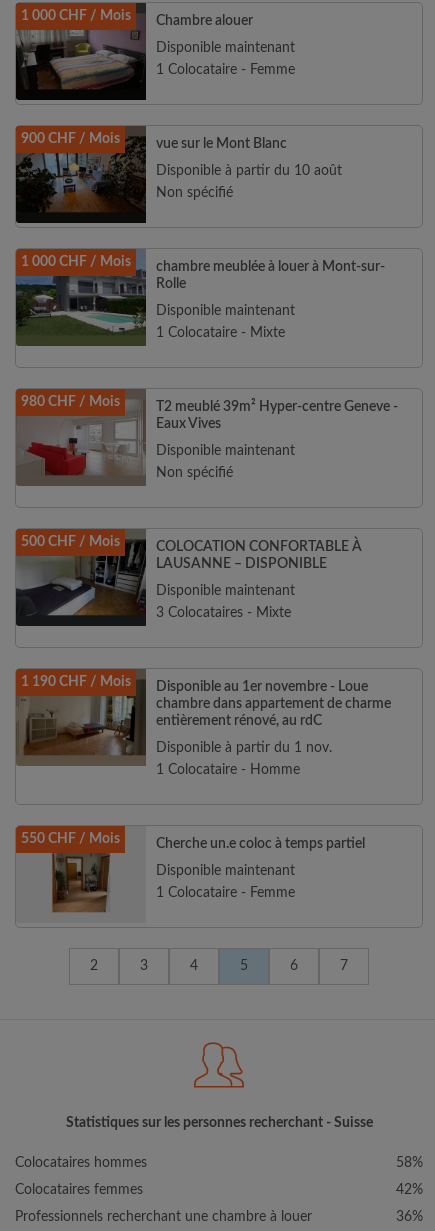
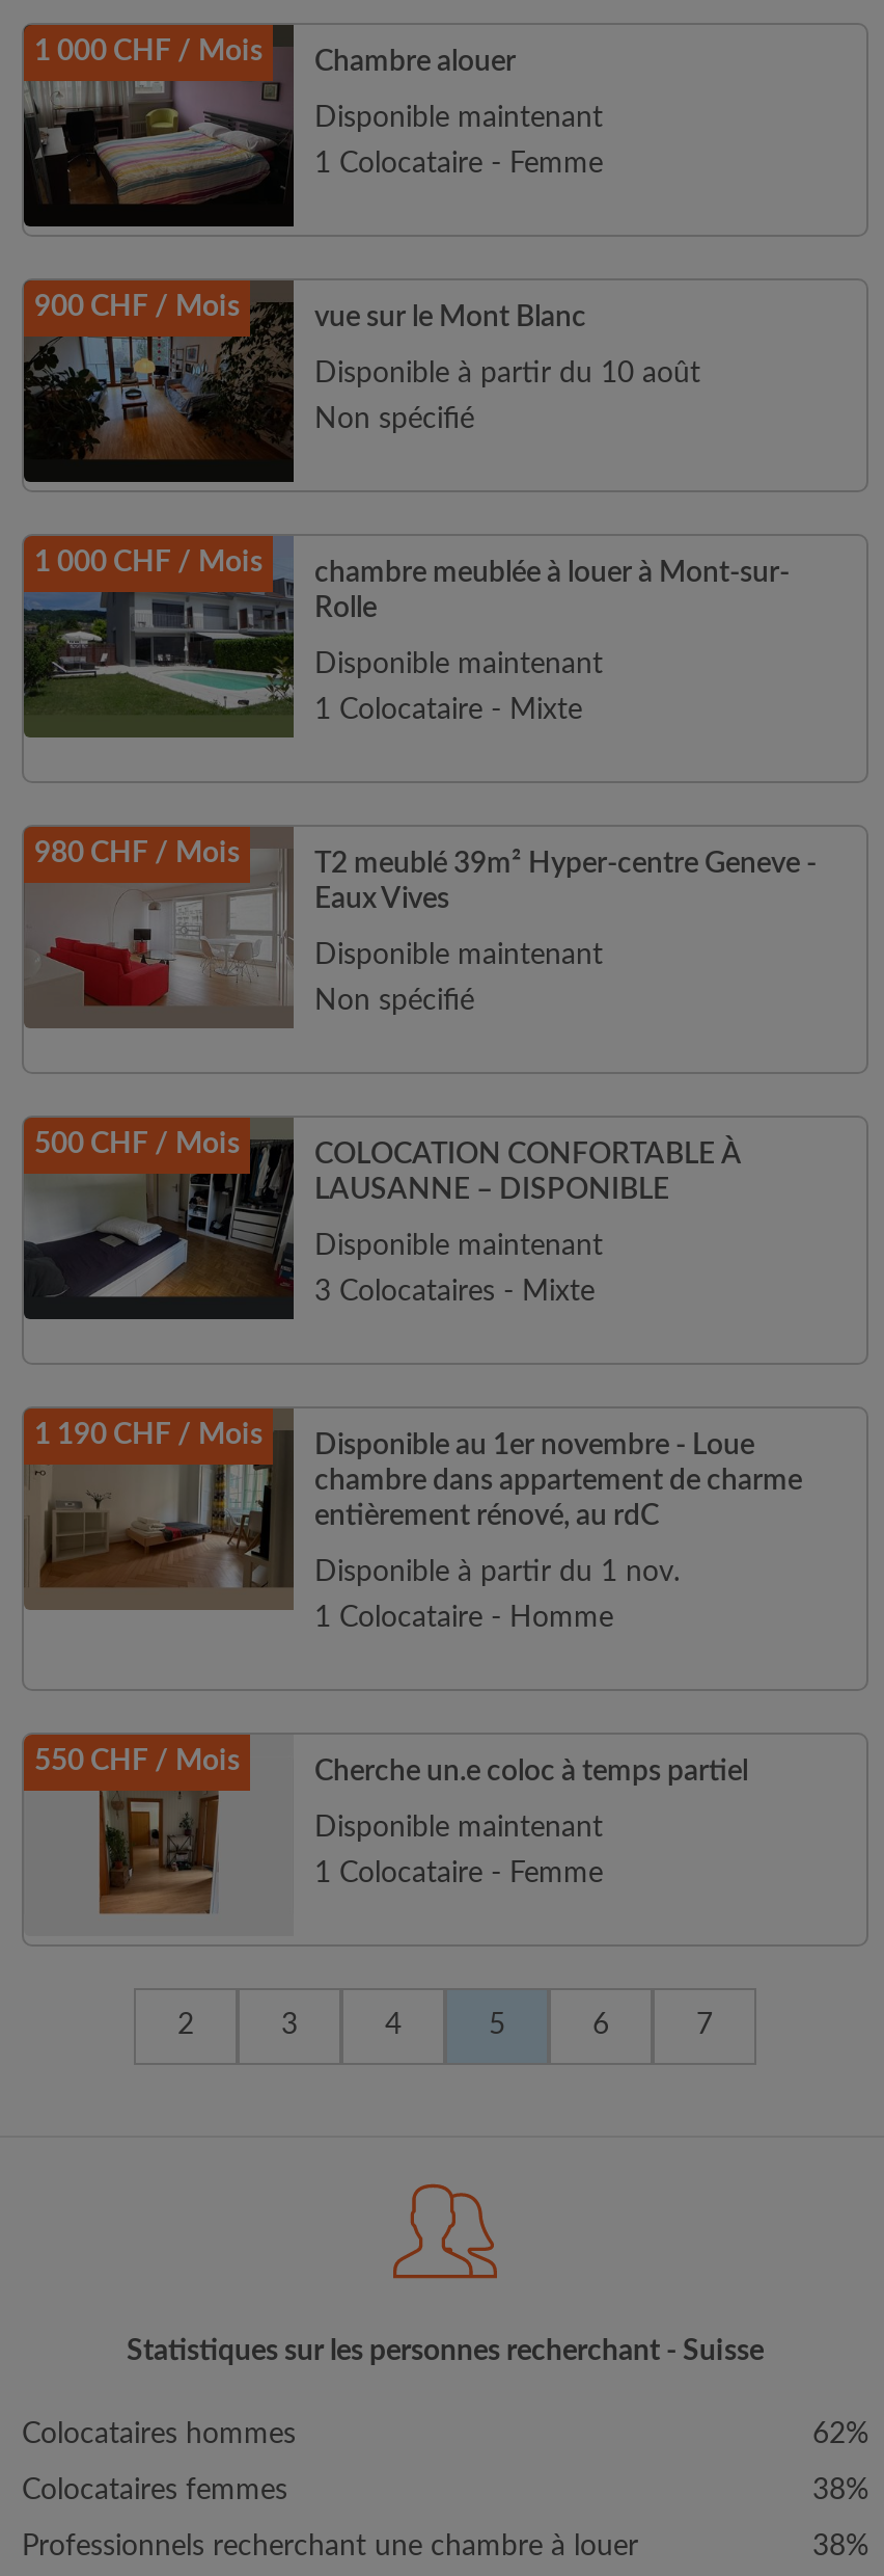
[396,1156,423,1170] 58% -> [812,2420,868,2449] 62%
[396,1183,423,1197] 42% -> [812,2476,868,2505] 38%
[396,1210,423,1224] 36% -> [812,2532,868,2561] 38%

